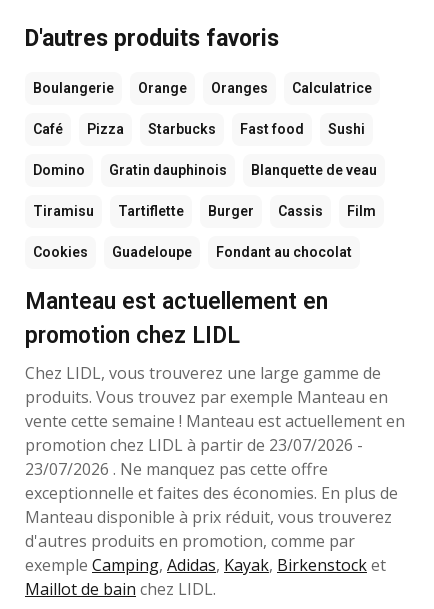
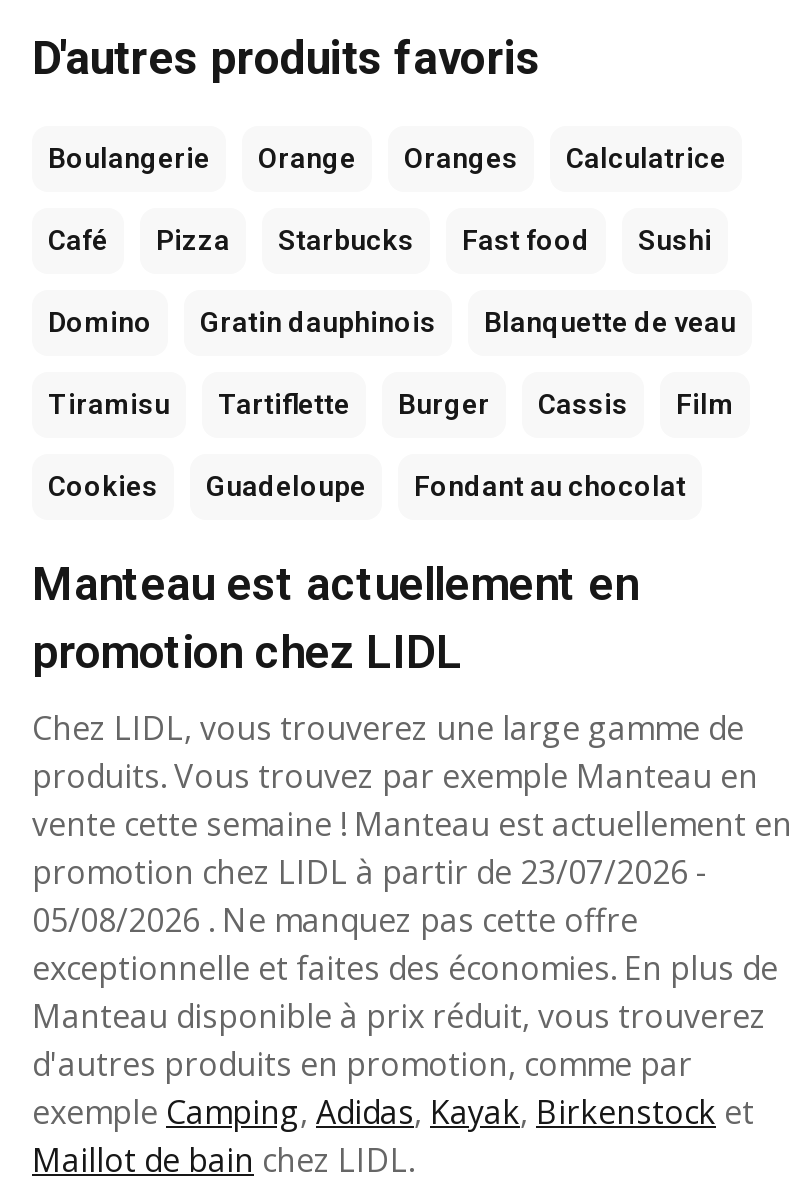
[25,458,328,480] 23/07/2026 . Ne manquez pas cette offre -> [32,897,638,941] 05/08/2026 . Ne manquez pas cette offre

